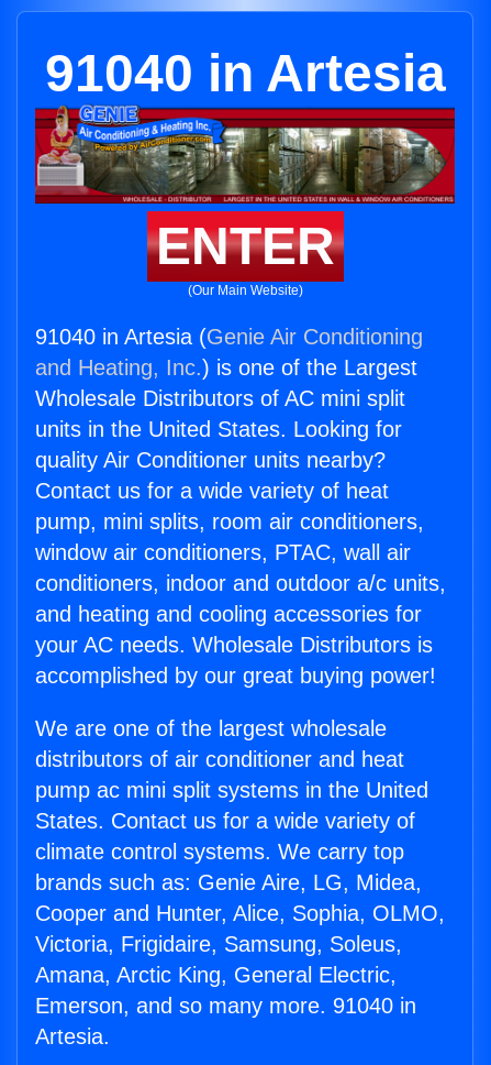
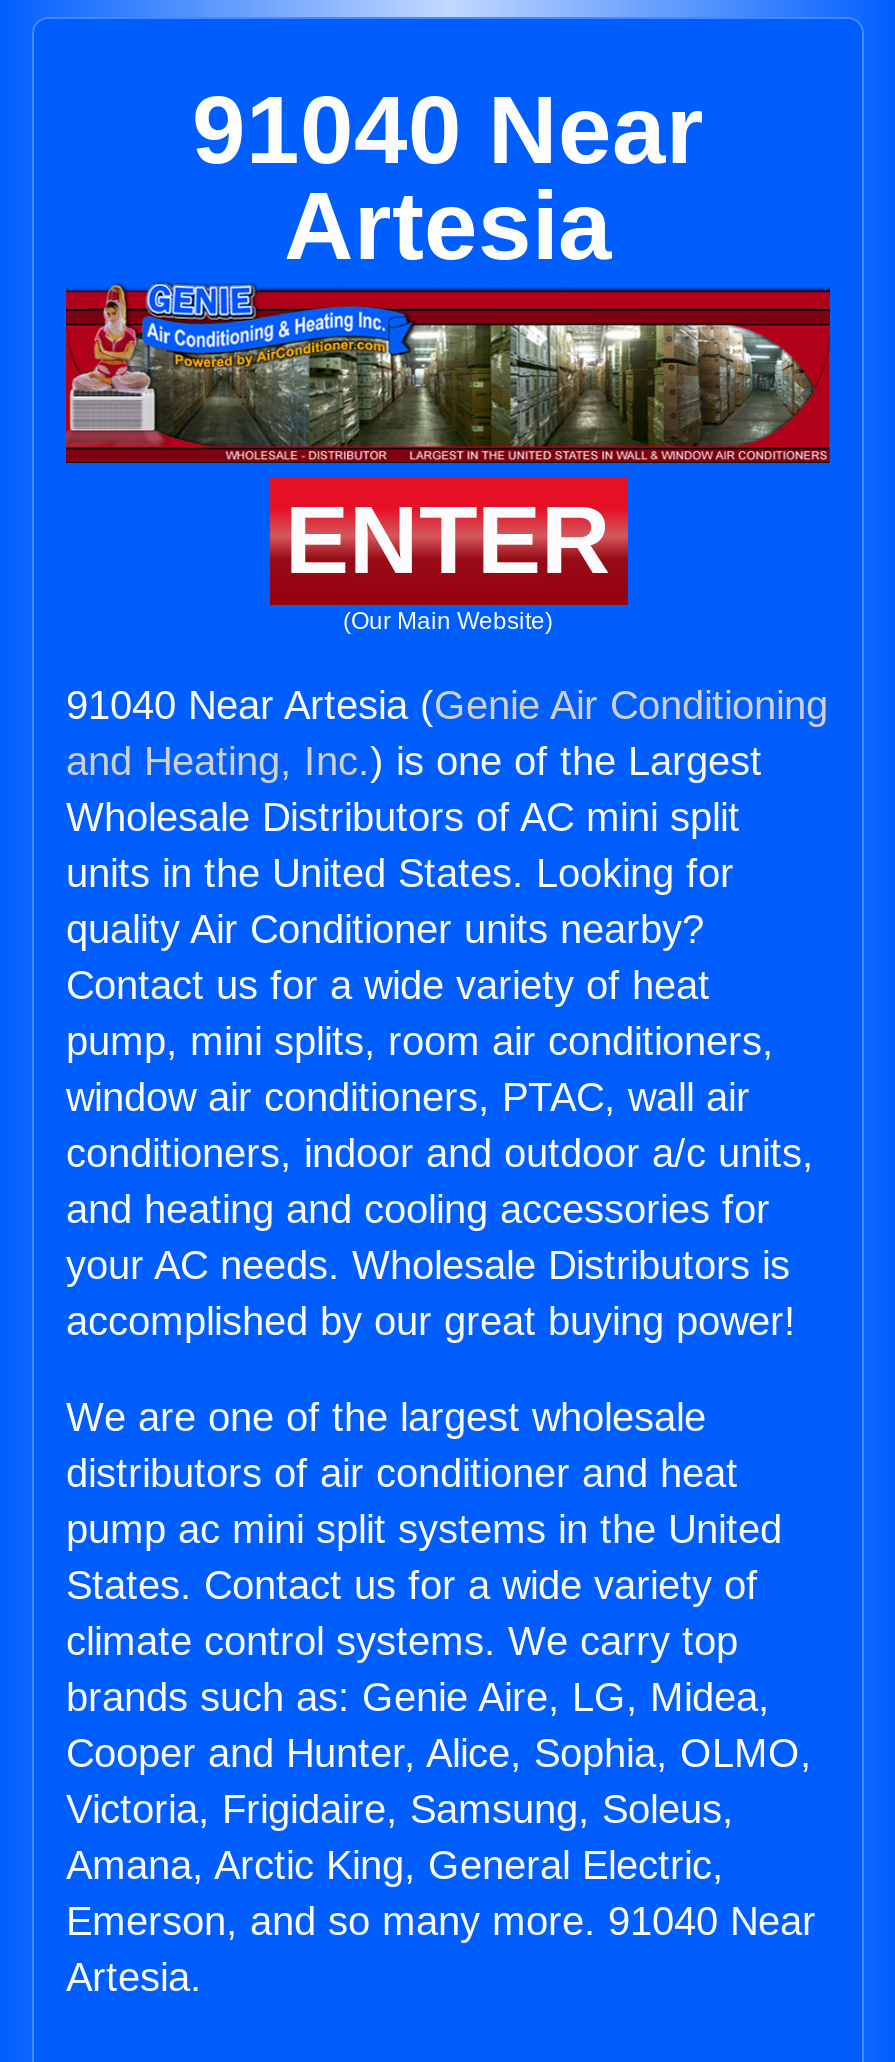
[44,44,445,102] 91040 in Artesia -> [192,77,704,279] 91040 Near | Artesia
[35,325,423,349] 91040 in Artesia (Genie Air Conditioning -> [66,683,828,727] 91040 Near Artesia (Genie Air Conditioning
[35,994,416,1018] Emerson, and so many more. 91040 in -> [66,1899,816,1943] Emerson, and so many more. 91040 Near

